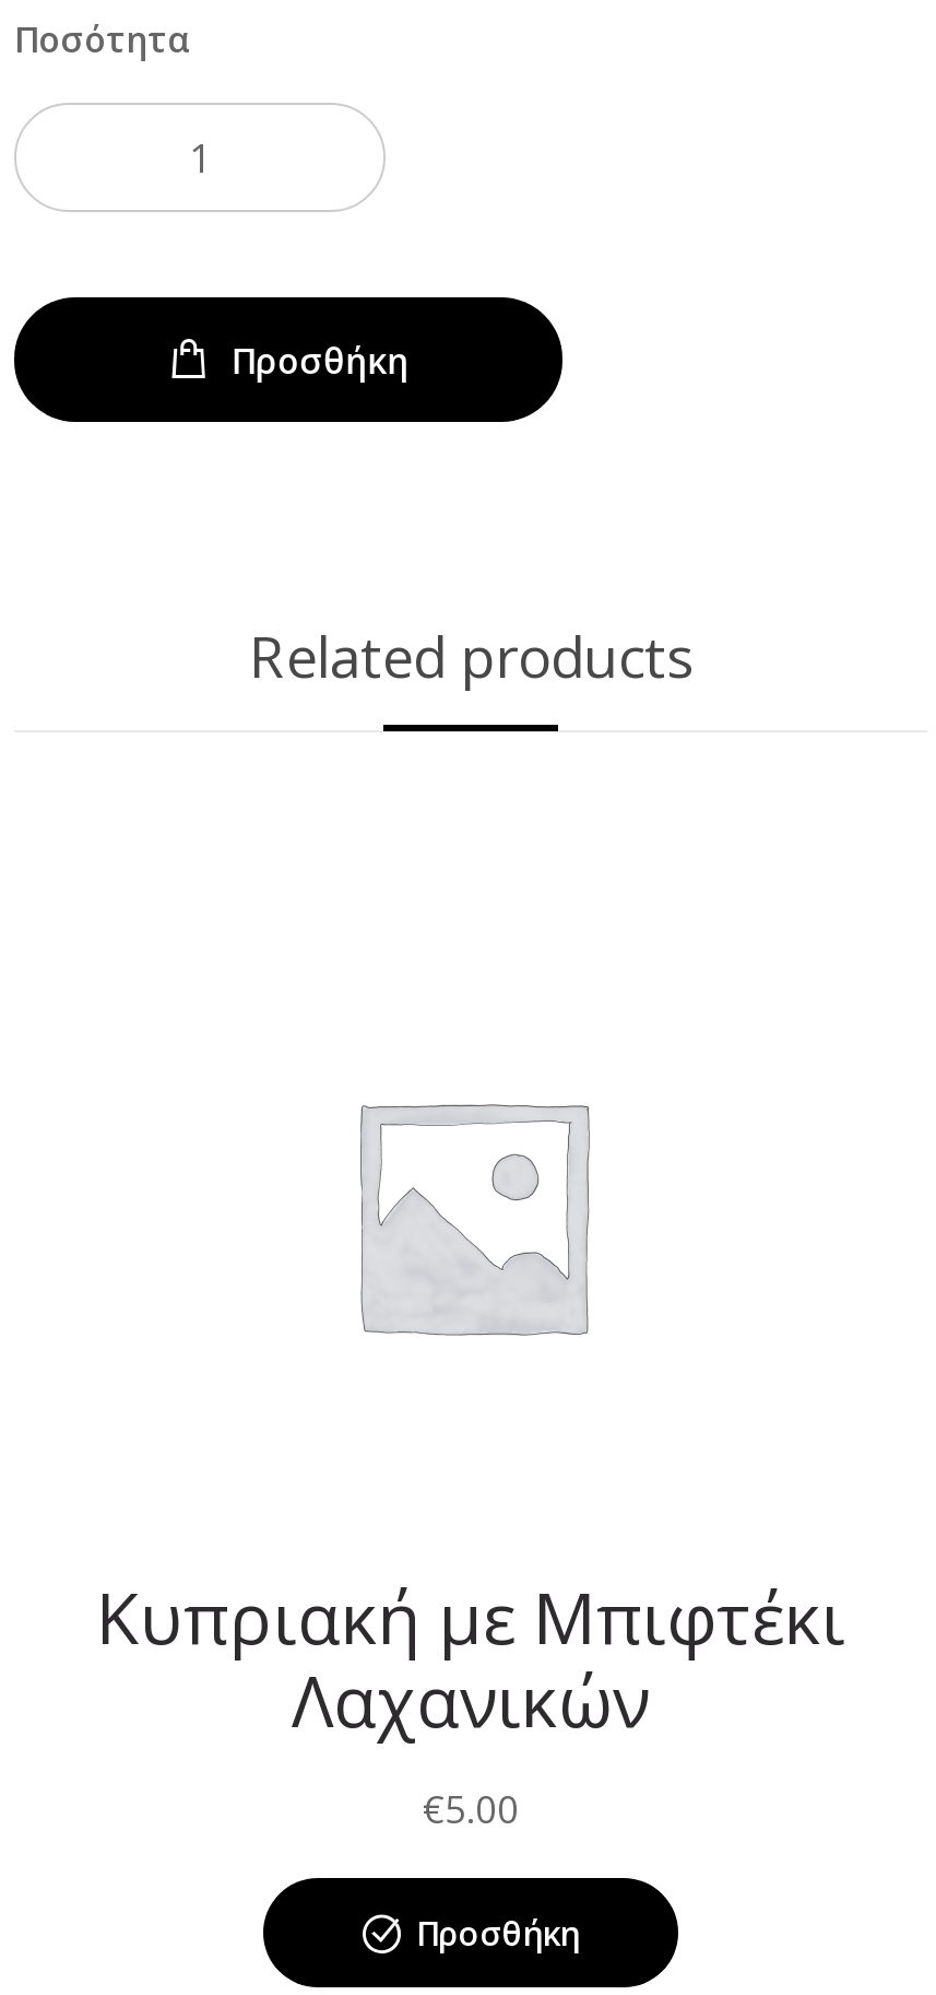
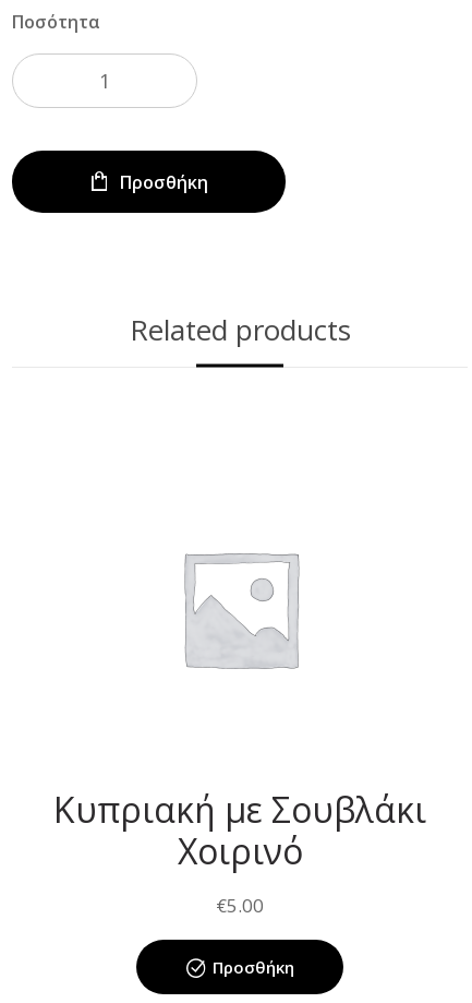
[96,1569,845,1746] Κυπριακή με Μπιφτέκι | Λαχανικών -> [53,786,426,874] Κυπριακή με Σουβλάκι | Χοιρινό

